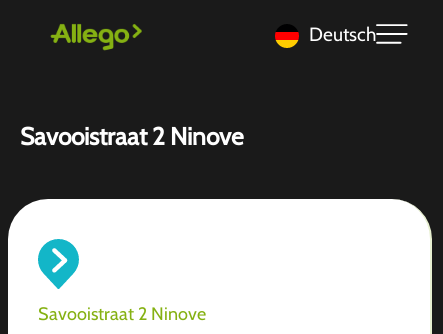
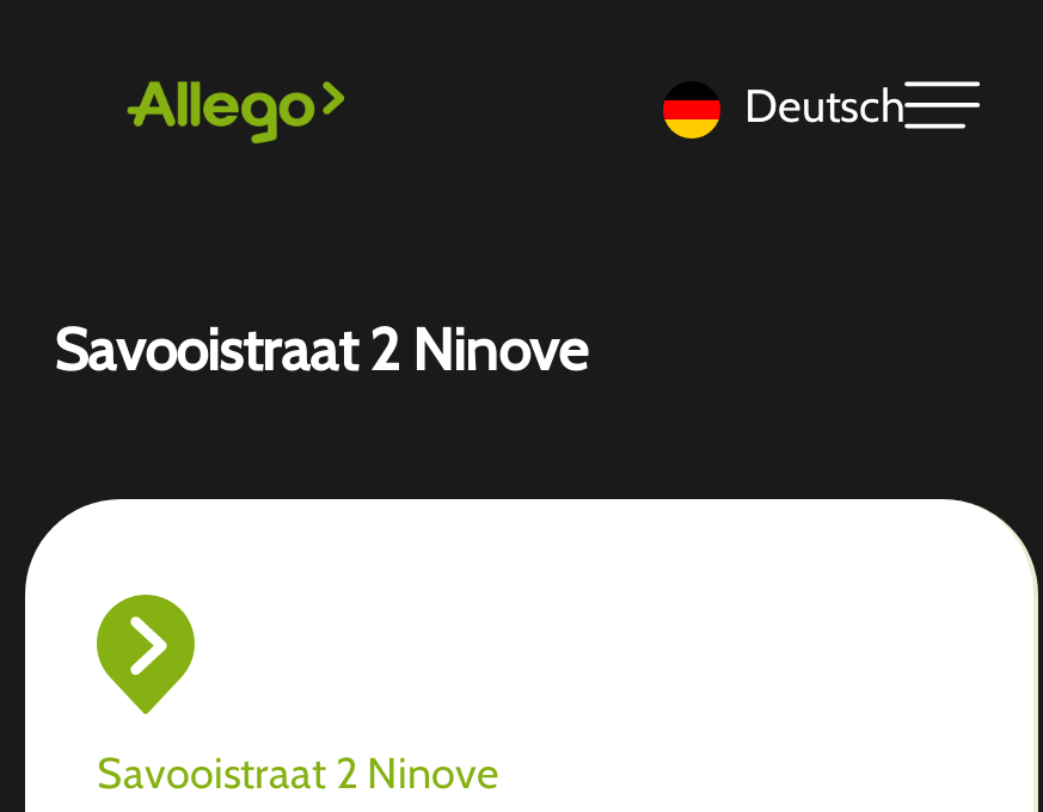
[37,238,80,290] [image] -> [94,592,197,716] [image]

